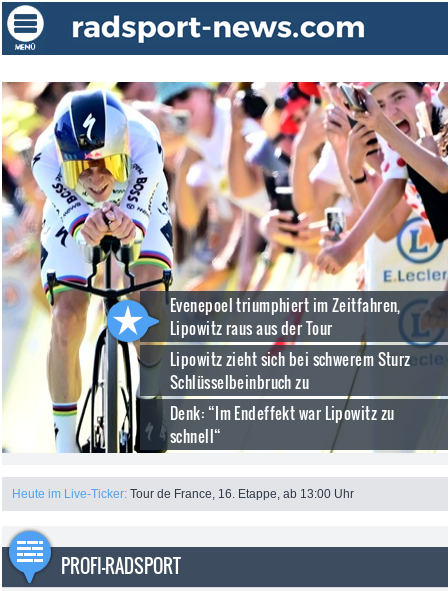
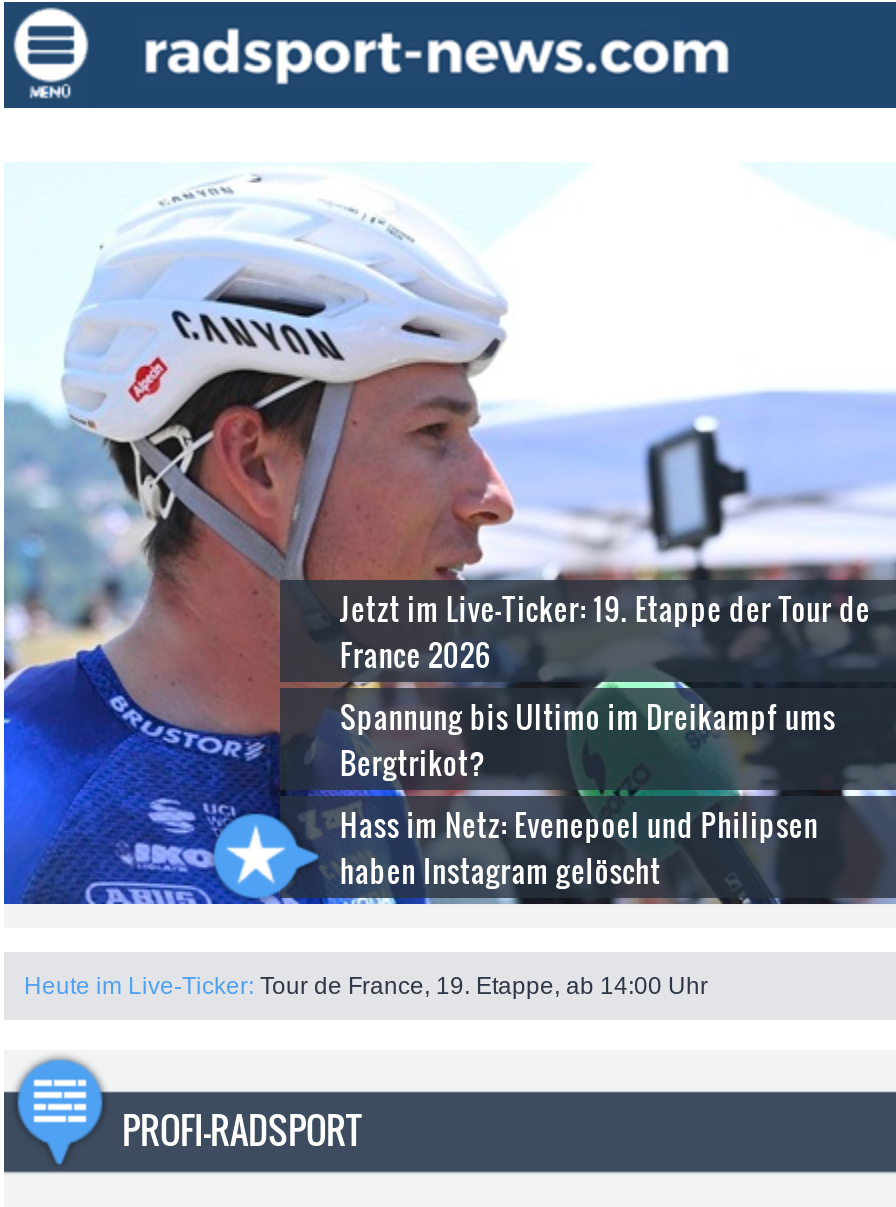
[3,81,445,454] [image] | Evenepoel triumphiert im Zeitfahren, | Lipowitz raus aus der Tour -> [6,162,890,906] [image] | Jetzt im Live-Ticker: 19. Etappe der Tour de | France 2026
[170,349,411,393] Lipowitz zieht sich bei schwerem Sturz | Schlüsselbeinbruch zu -> [340,697,836,785] Spannung bis Ultimo im Dreikampf ums | Bergtrikot?
[170,403,394,447] Denk: “Im Endeffekt war Lipowitz zu | schnell“ -> [340,805,819,893] Hass im Netz: Evenepoel und Philipsen | haben Instagram gelöscht
[12,487,354,501] Heute im Live-Ticker: Tour de France, 16. Etappe, ab 13:00 Uhr -> [24,973,708,1001] Heute im Live-Ticker: Tour de France, 19. Etappe, ab 14:00 Uhr

